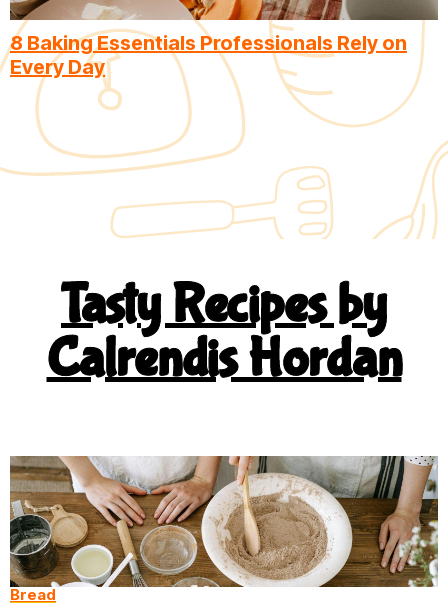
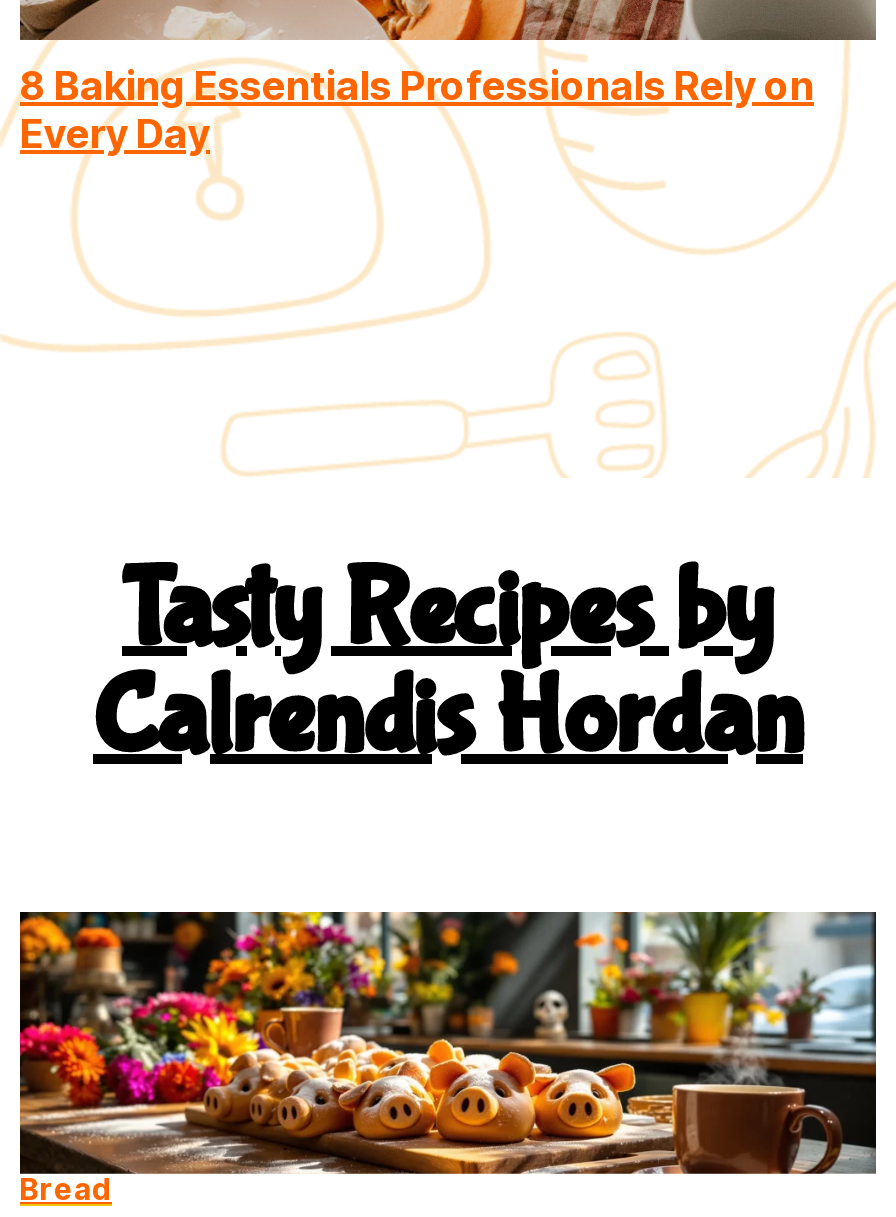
[9,455,439,588] [image] -> [18,910,878,1176] [image]

